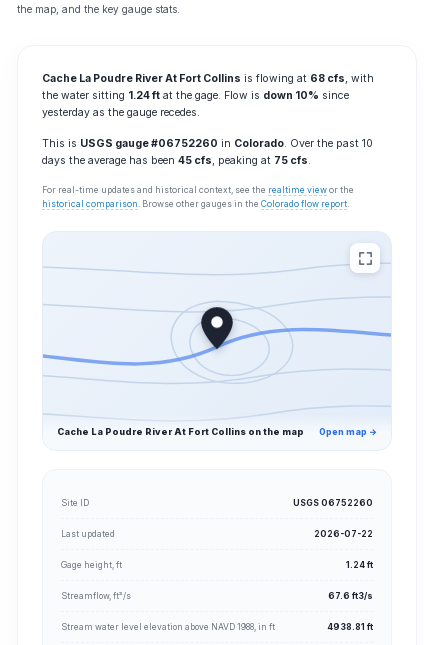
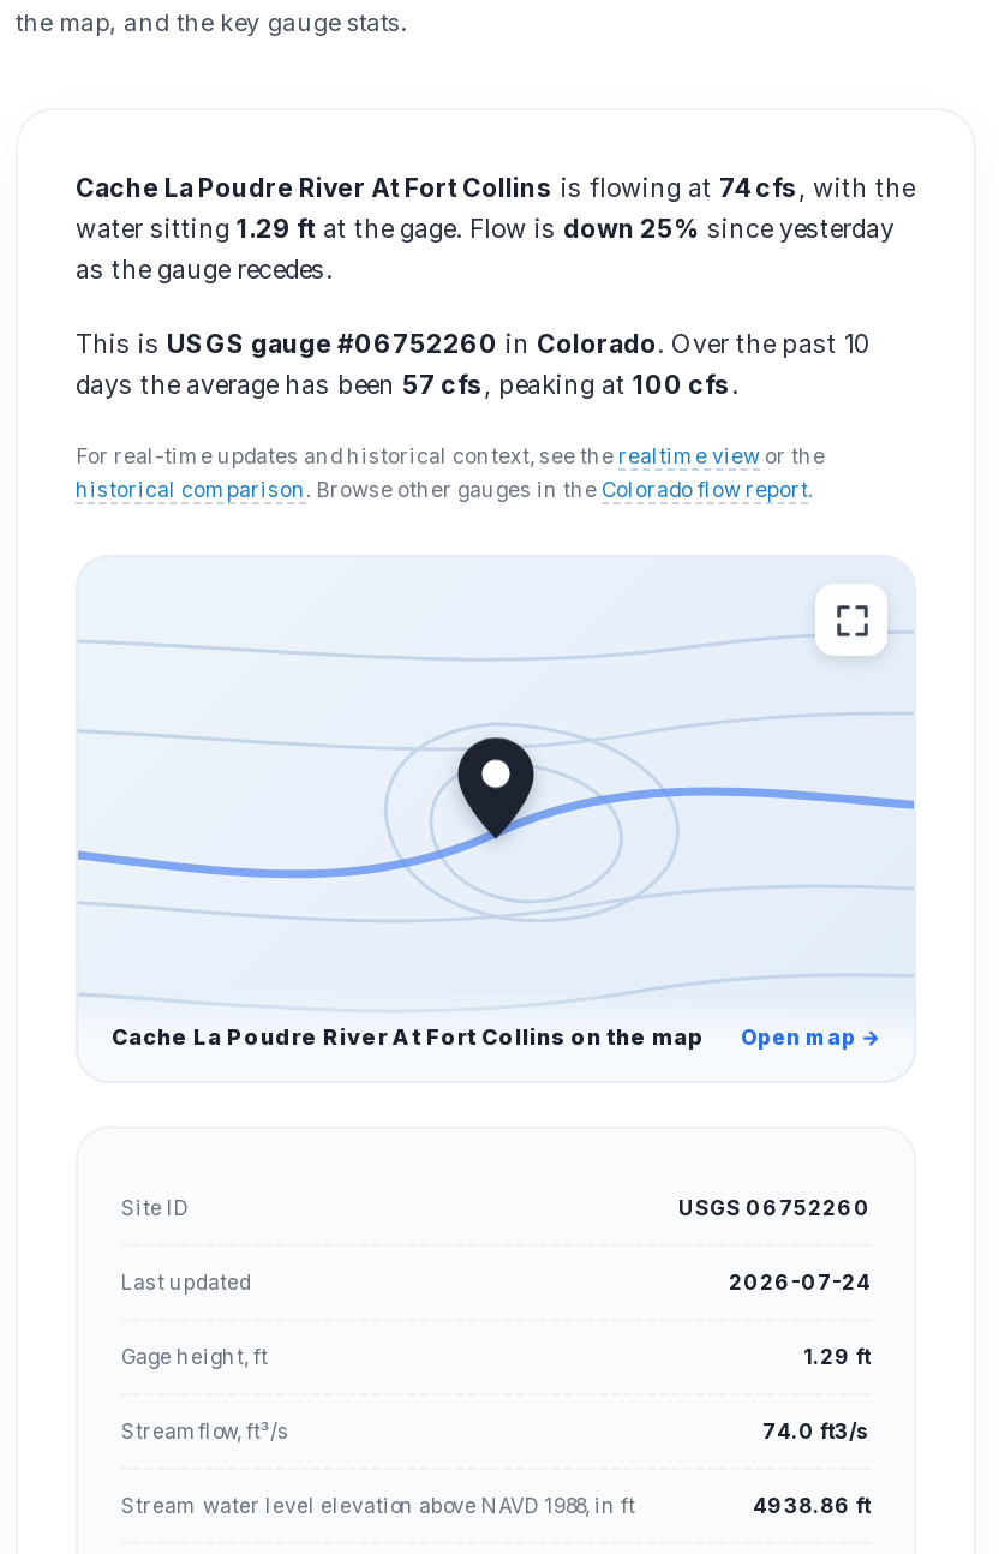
[42,72,374,119] Cache La Poudre River At Fort Collins is flowing at 68 cfs, with | the water sitting 1.24 ft at the gage. Flow is down 10% since | yesterday as the gauge recedes. -> [76,173,914,286] Cache La Poudre River At Fort Collins is flowing at 74 cfs, with the | water sitting 1.29 ft at the gage. Flow is down 25% since yesterday | as the gauge recedes.
[42,154,311,167] days the average has been 45 cfs, peaking at 75 cfs. -> [76,370,738,401] days the average has been 57 cfs, peaking at 100 cfs.
[314,529,373,539] 2026-07-22 -> [729,1271,871,1295] 2026-07-24
[346,560,373,570] 1.24 ft -> [803,1345,871,1369] 1.29 ft
[328,591,373,601] 67.6 ft3/s -> [762,1419,871,1444] 74.0 ft3/s
[327,622,373,632] 4938.81 ft -> [753,1494,871,1518] 4938.86 ft

